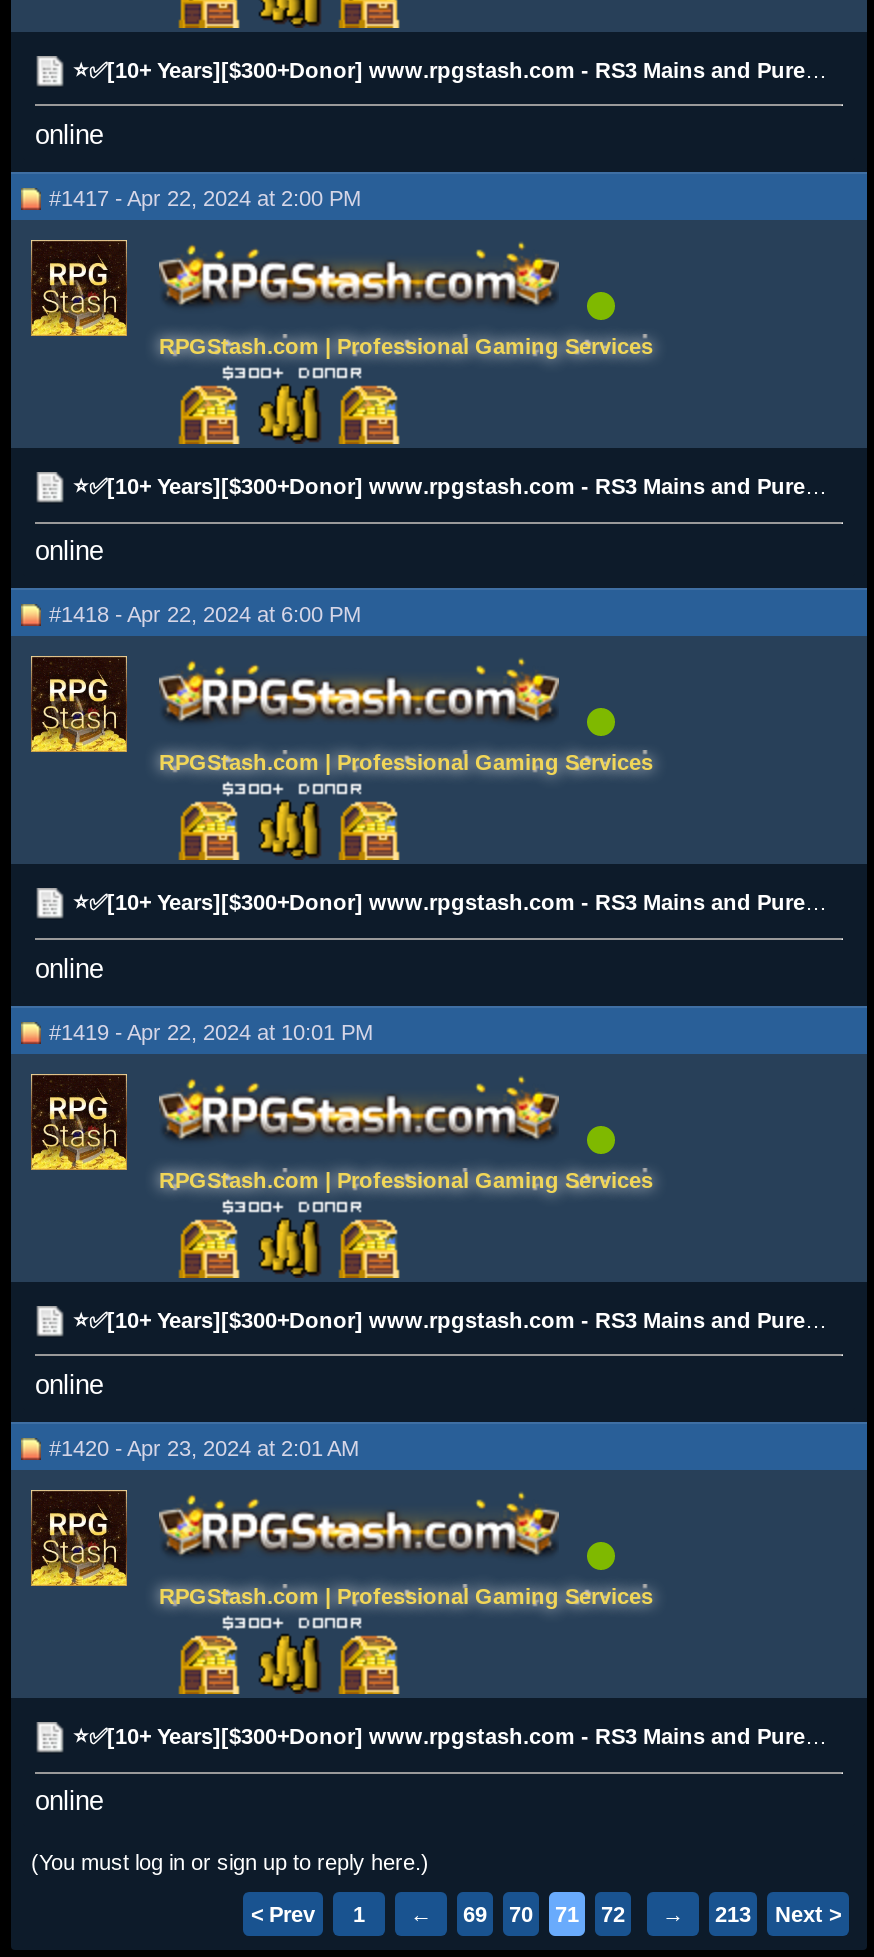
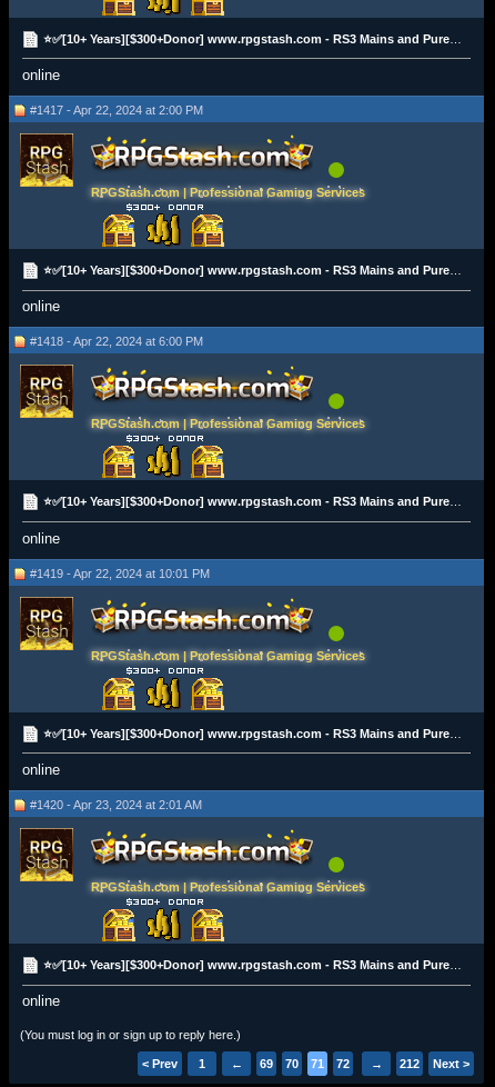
[715,1902,751,1926] 213 -> [400,1057,420,1071] 212

